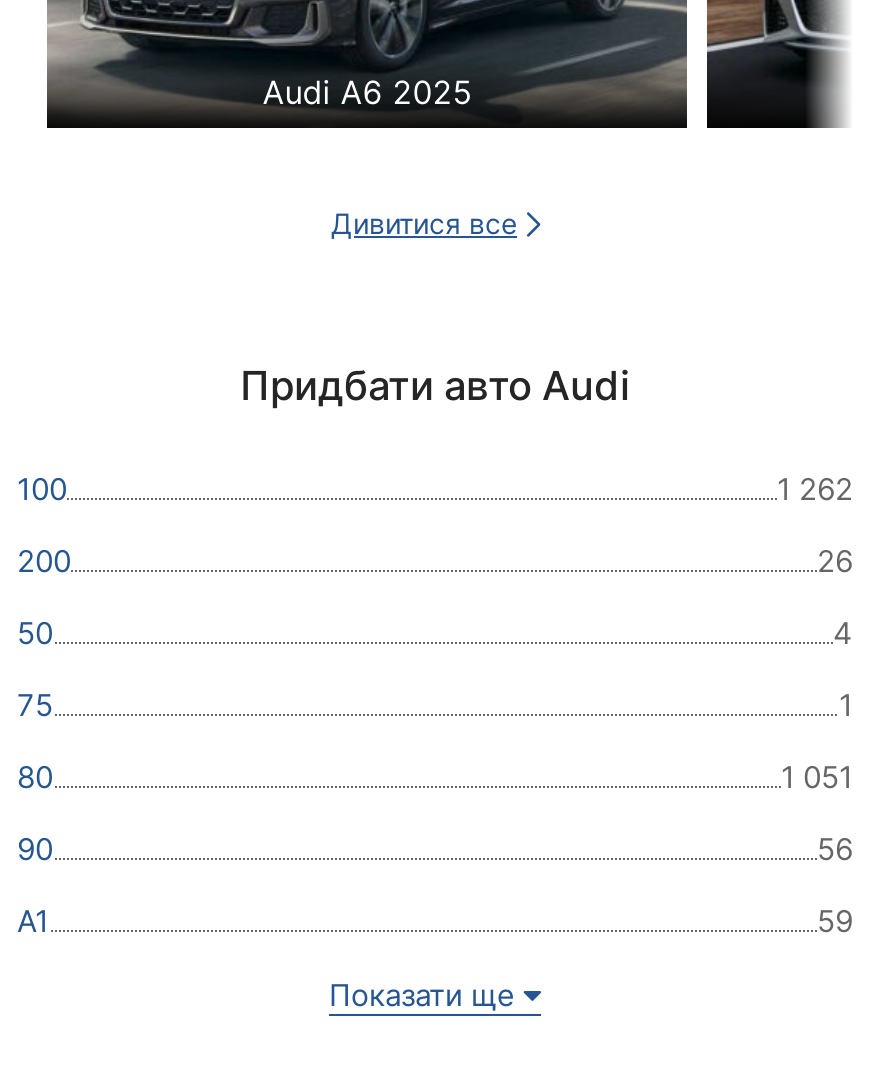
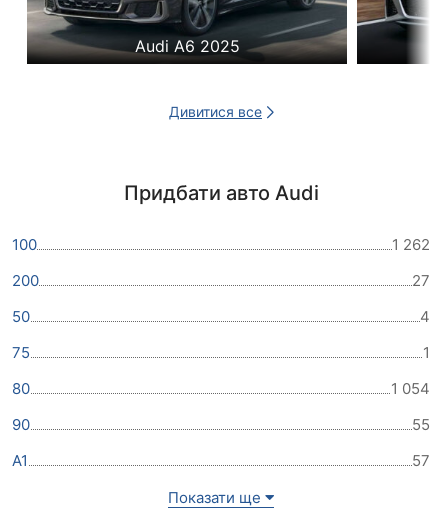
[817,542,853,580] 26 -> [412,271,430,290] 27
[781,758,853,796] 1 051 -> [391,379,430,398] 1 054
[817,830,853,868] 56 -> [412,415,430,434] 55
[817,902,853,940] 59 -> [412,451,430,470] 57

